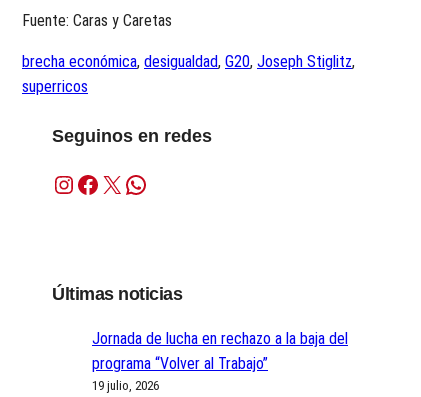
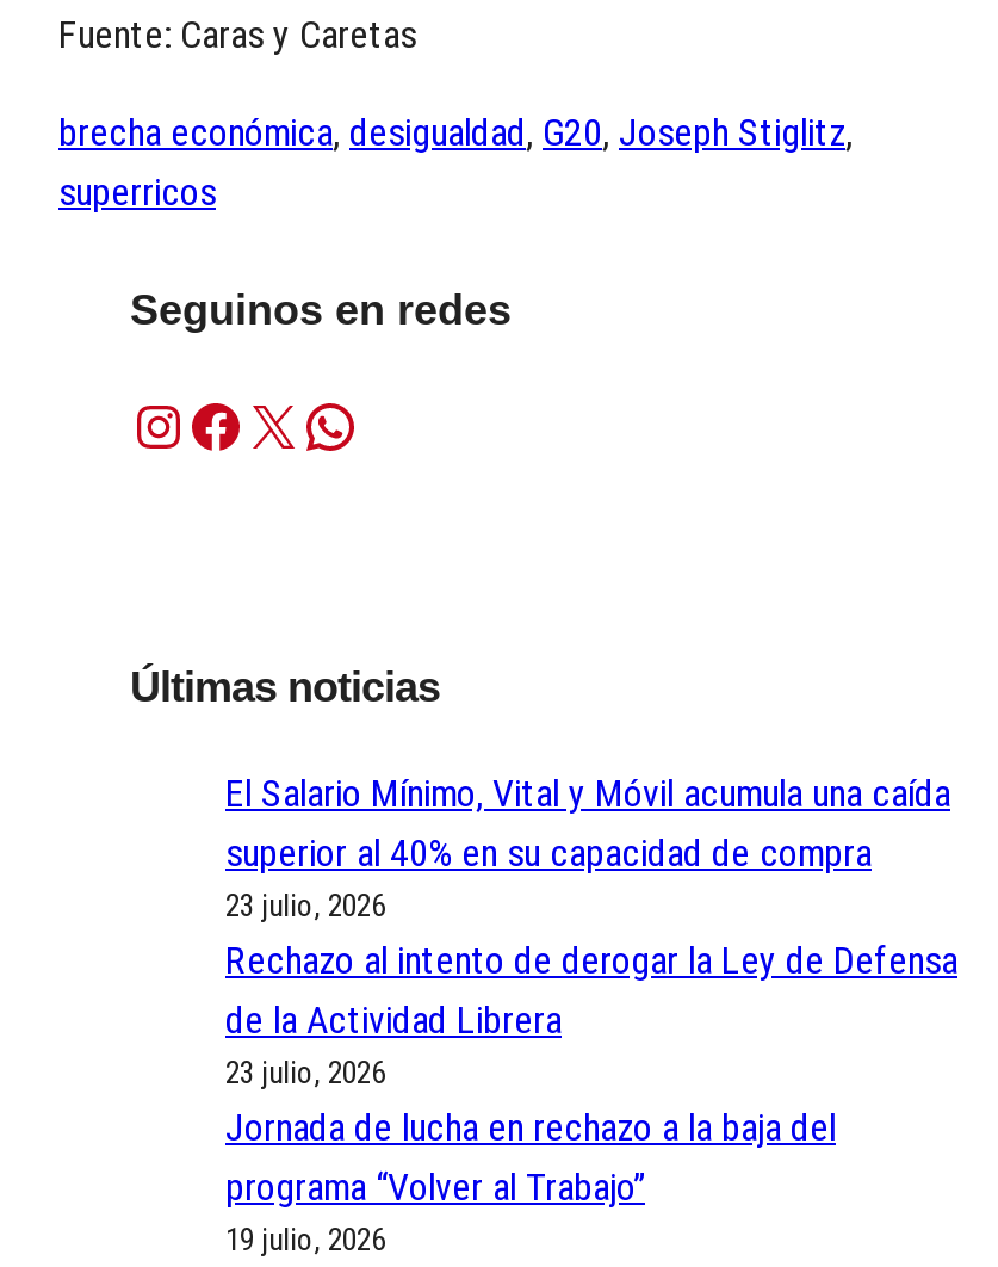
none -> [225,771,957,1090] El Salario Mínimo, Vital y Móvil acumula una caída | superior al 40% en su capacidad de compra | 23 julio, 2026 | Rechazo al intento de derogar la Ley de Defensa | de la Actividad Librera | 23 julio, 2026

